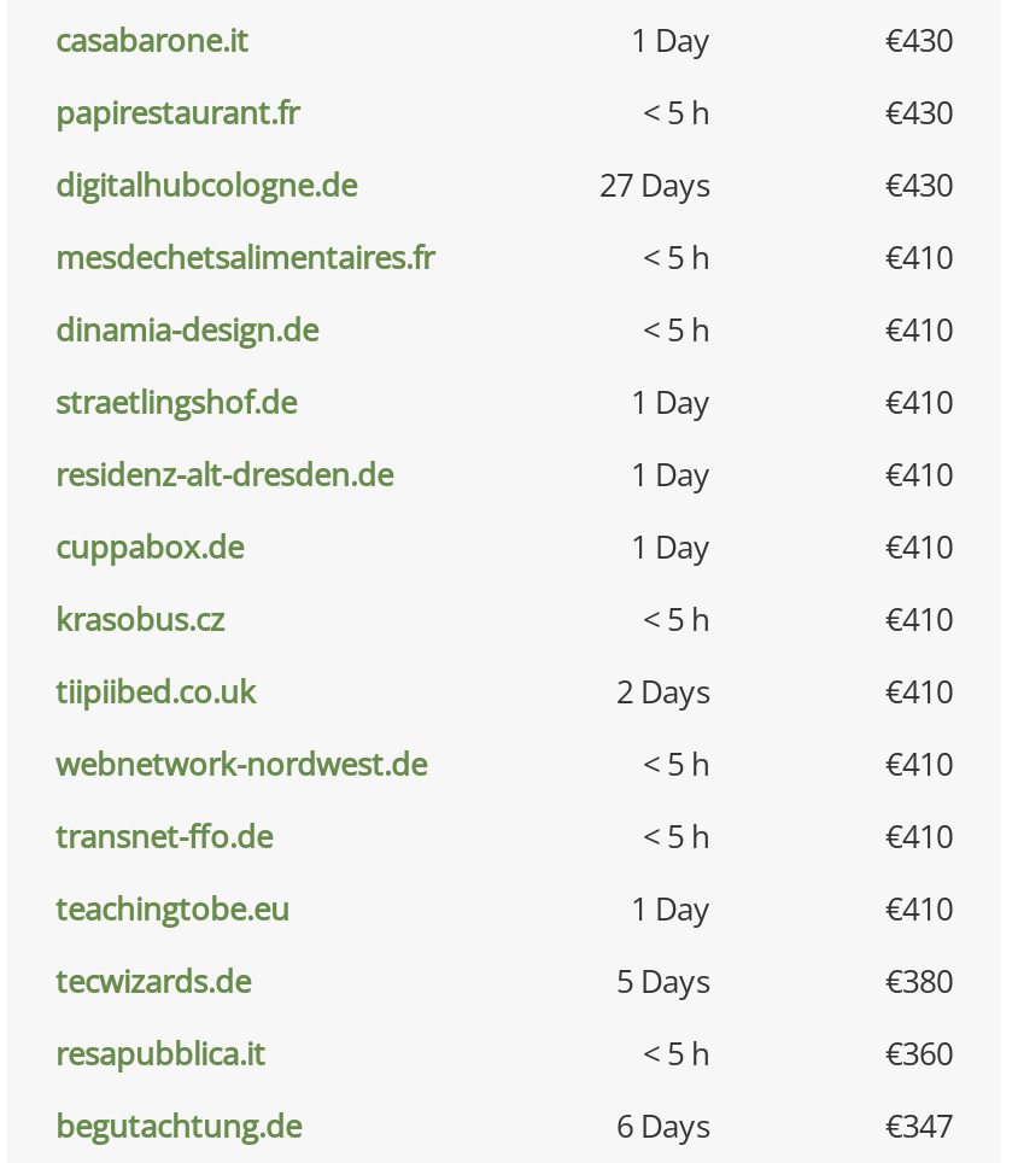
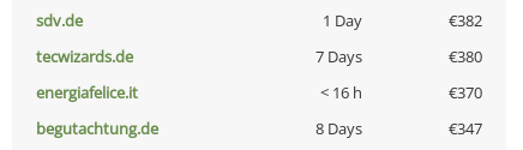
[55,18,248,62] casabarone.it -> [36,10,83,31] sdv.de
[55,18,953,930] €430 | papirestaurant.fr | < 5 h | €430 | digitalhubcologne.de | 27 Days | €430 | mesdechetsalimentaires.fr | < 5 h | €410 | dinamia-design.de | < 5 h | €410 | straetlingshof.de | 1 Day | €410 | residenz-alt-dresden.de | 1 Day | €410 | cuppabox.de | 1 Day | €410 | krasobus.cz | < 5 h | €410 | tiipiibed.co.uk | 2 Days | €410 | webnetwork-nordwest.de | < 5 h | €410 | transnet-ffo.de | < 5 h | €410 | teachingtobe.eu | 1 Day | €410 -> [449,10,482,31] €382
[616,959,710,1003] 5 Days -> [315,46,362,67] 7 Days
[55,1031,953,1075] resapubblica.it | < 5 h | €360 -> [36,82,482,103] energiafelice.it | < 16 h | €370
[616,1104,710,1147] 6 Days -> [315,118,362,139] 8 Days

